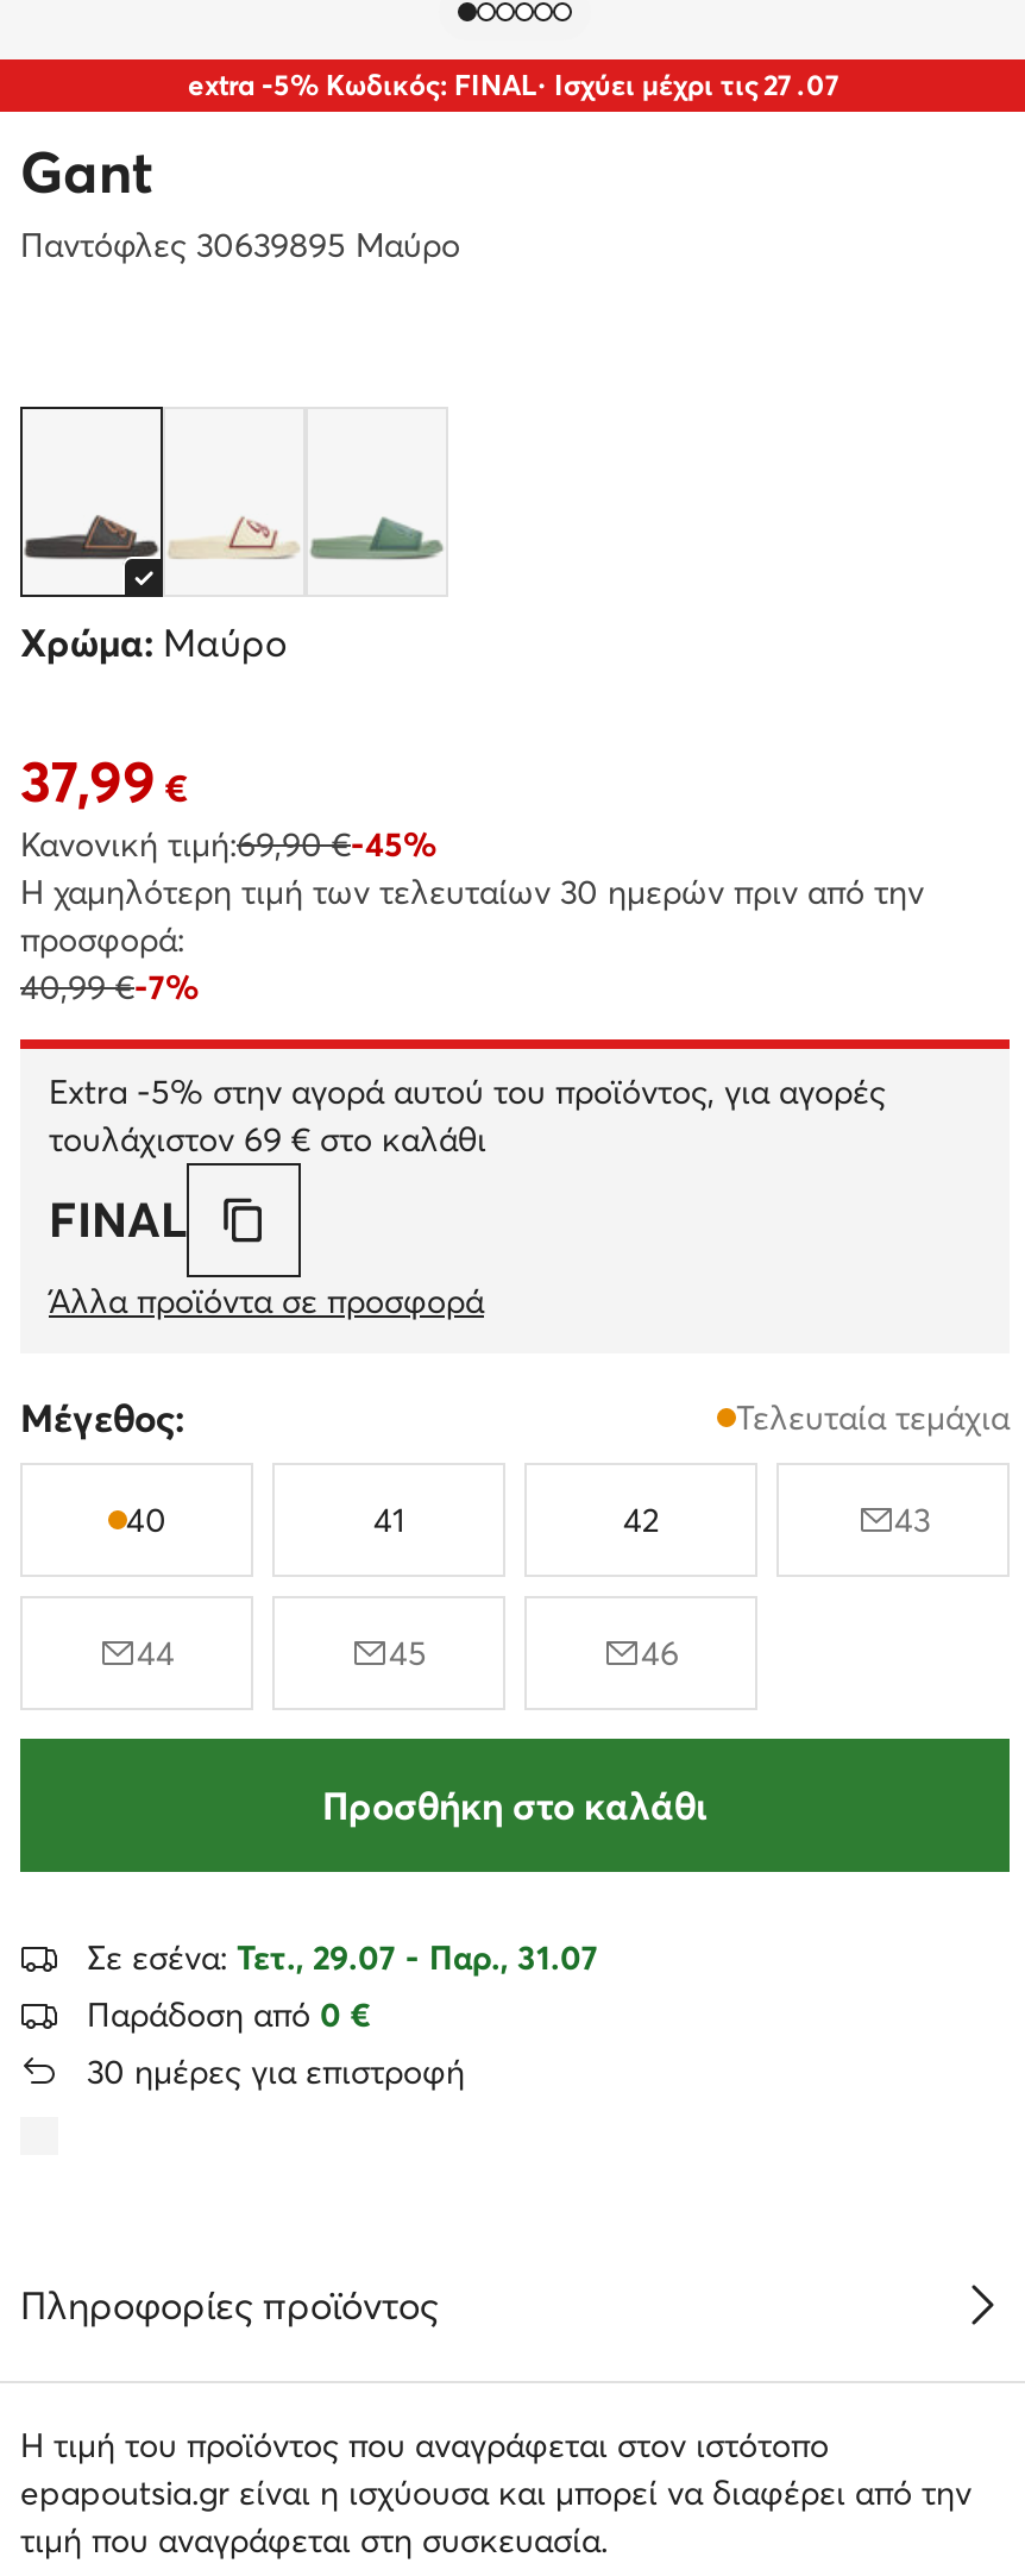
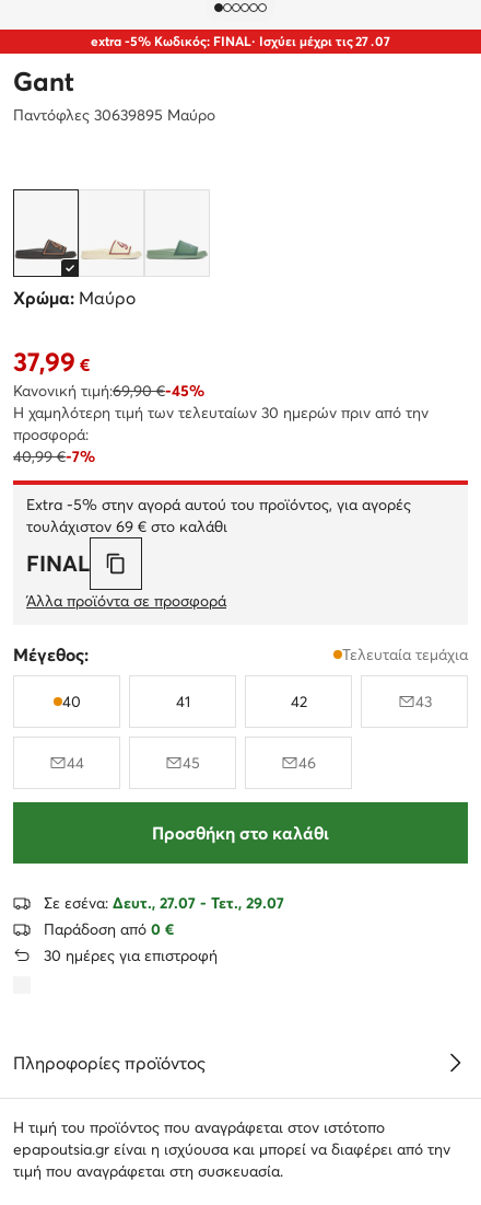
[87,1936,598,1979] Σε εσένα: Τετ., 29.07 - Παρ., 31.07 -> [44,893,284,913] Σε εσένα: Δευτ., 27.07 - Τετ., 29.07

